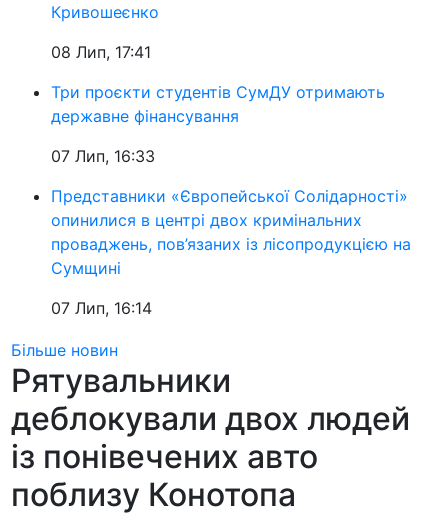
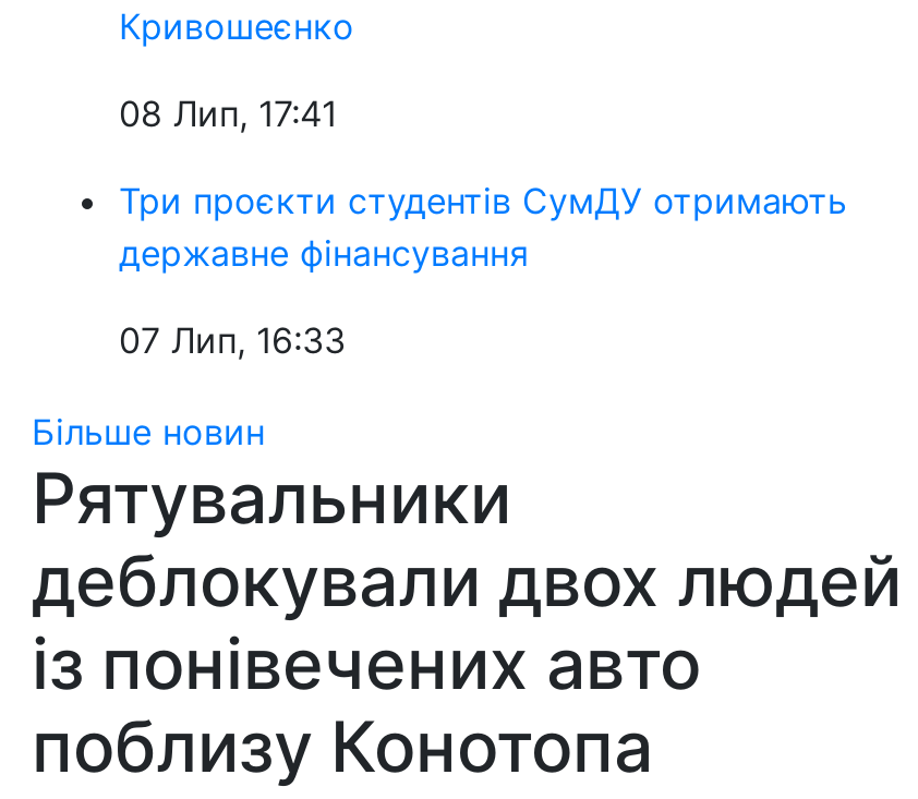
[51,186,411,318] Представники «Європейської Солідарності» | опинилися в центрі двох кримінальних | проваджень, пов’язаних із лісопродукцією на | Сумщині | 07 Лип, 16:14 -> none

